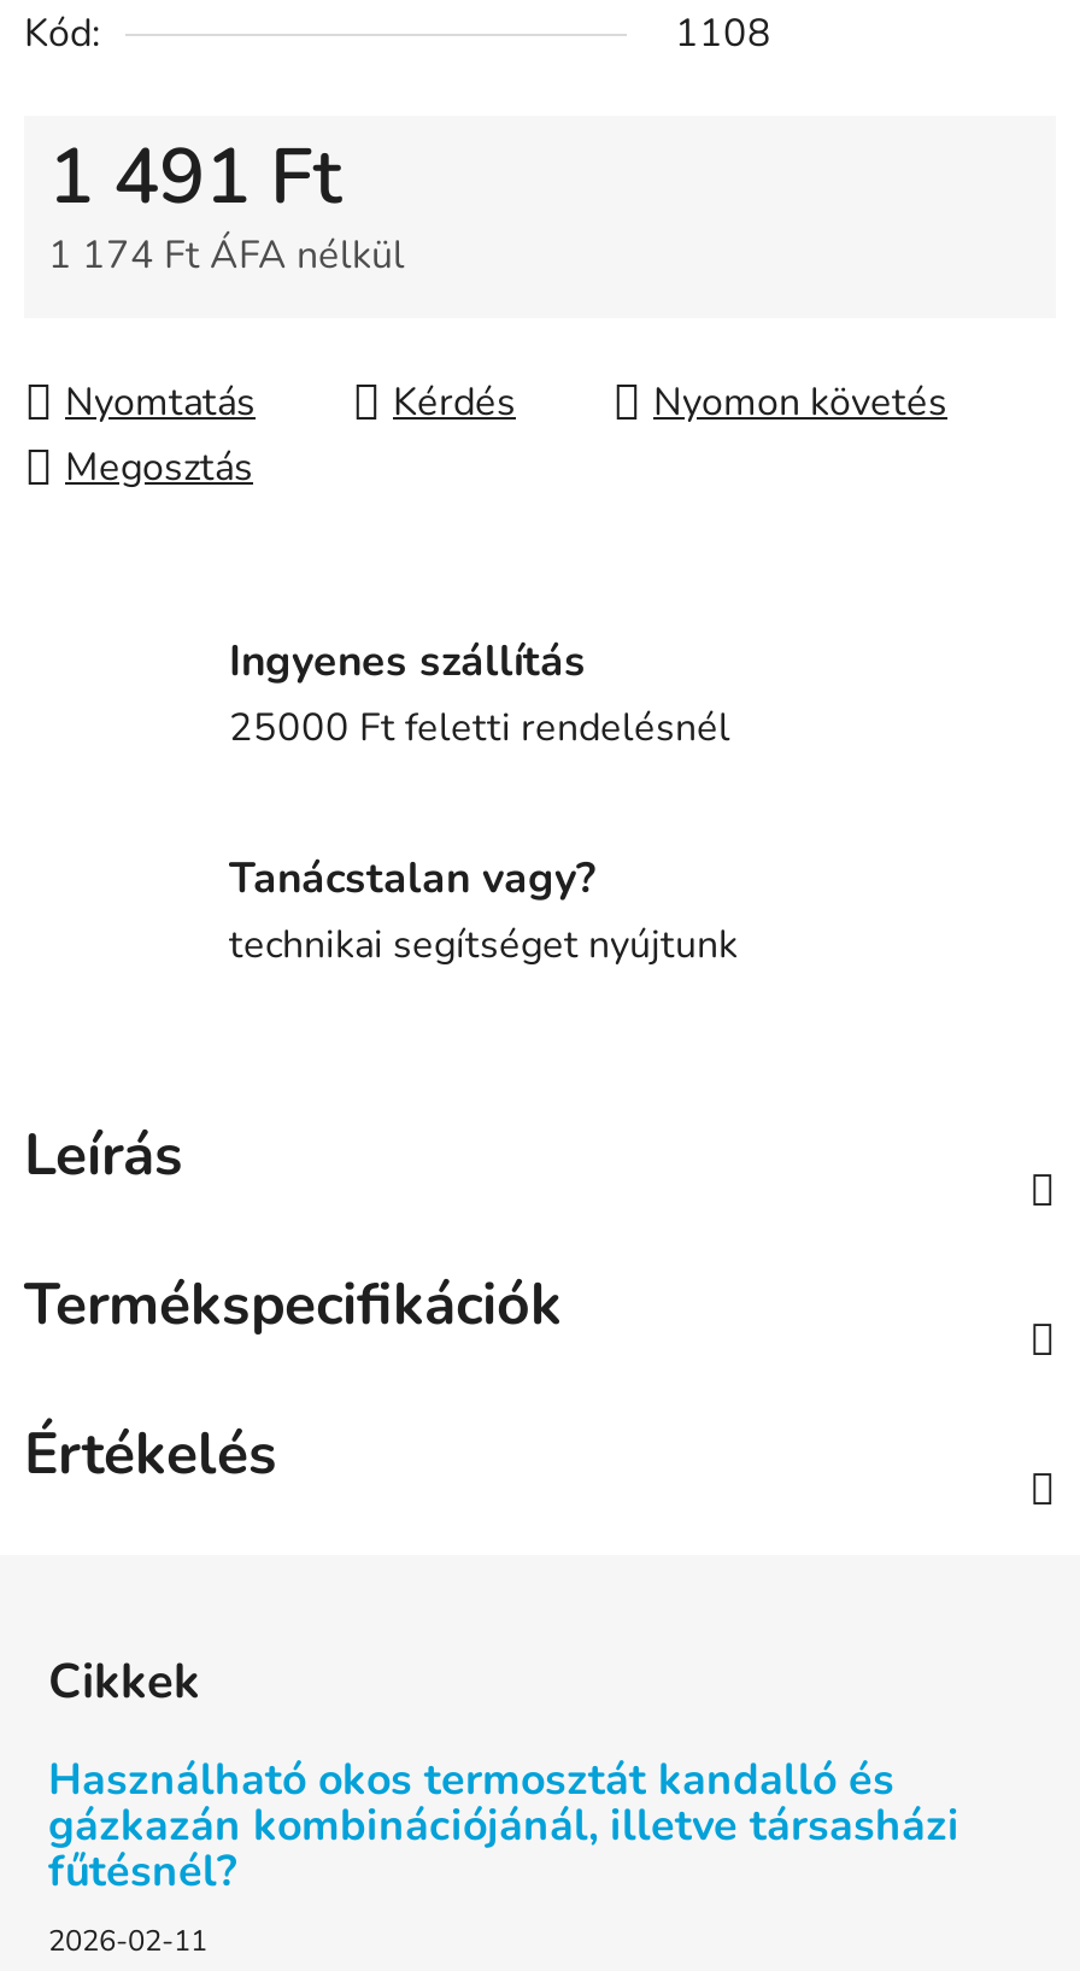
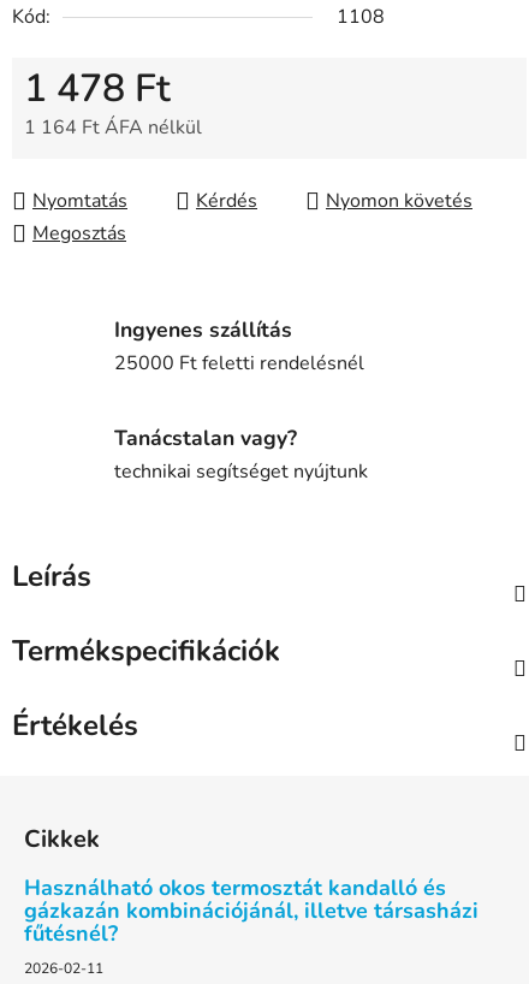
[48,126,342,230] 1 491 Ft -> [24,63,171,115] 1 478 Ft
[48,230,405,283] 1 174 Ft ÁFA nélkül -> [24,115,202,141] 1 164 Ft ÁFA nélkül

